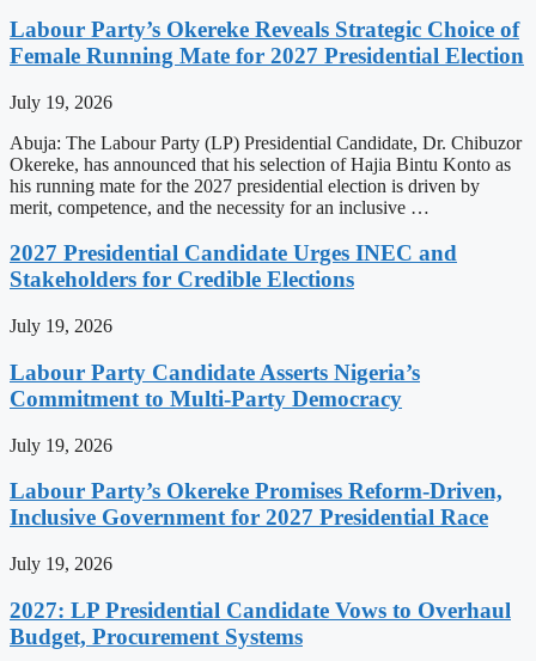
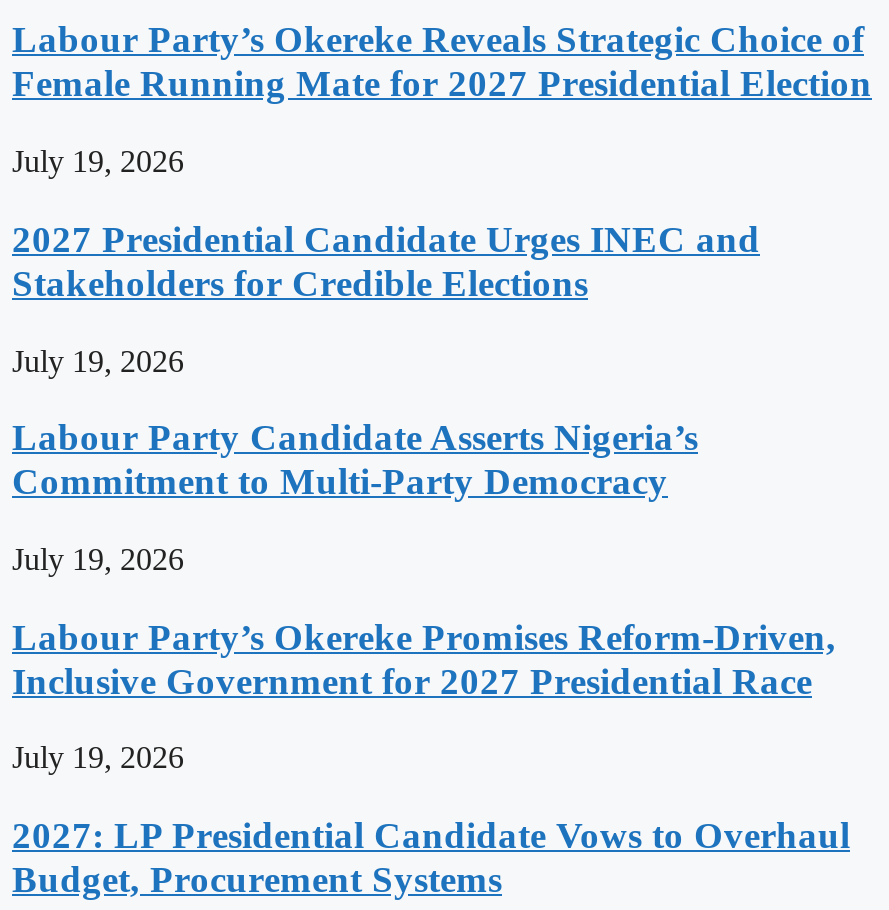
[10,132,522,217] Abuja: The Labour Party (LP) Presidential Candidate, Dr. Chibuzor | Okereke, has announced that his selection of Hajia Bintu Konto as | his running mate for the 2027 presidential election is driven by | merit, competence, and the necessity for an inclusive … -> none

